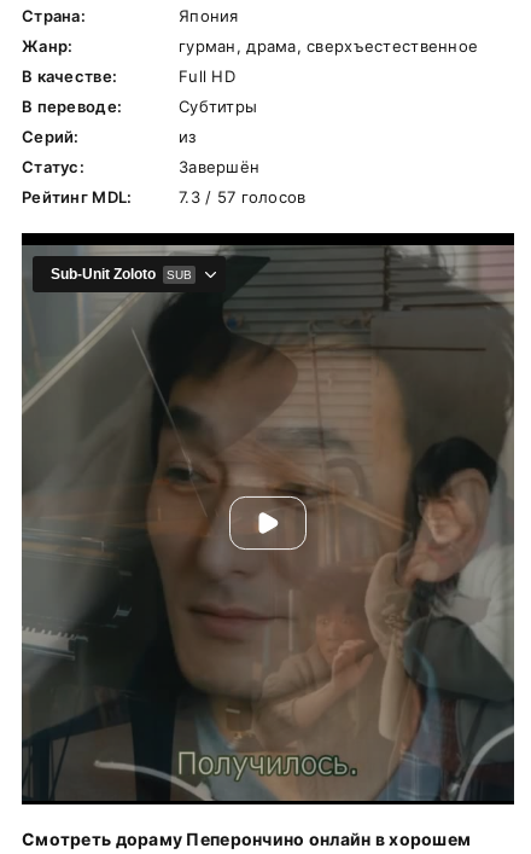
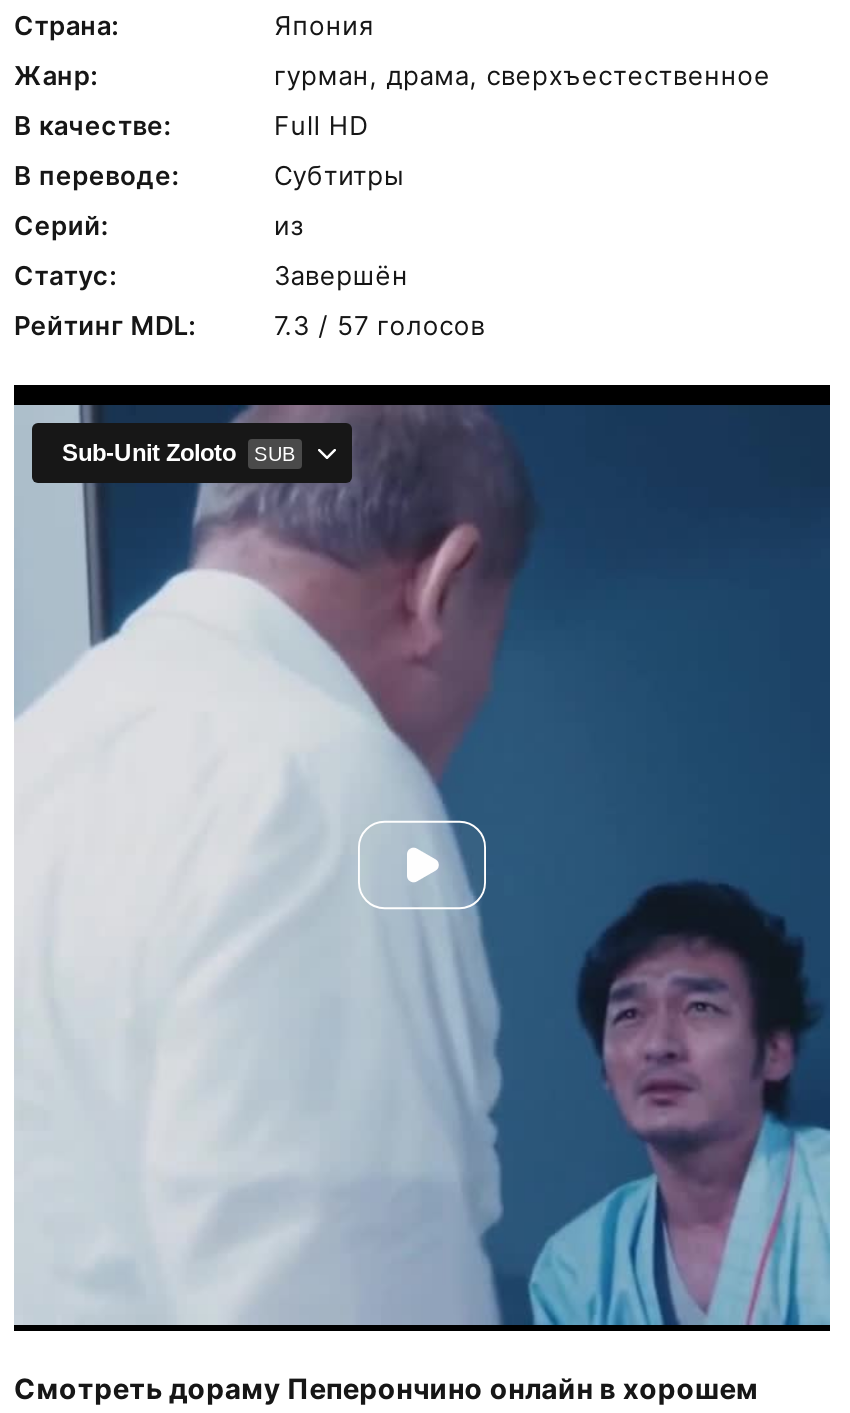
[21,245,515,801] [image] -> [14,405,832,1327] [image]

